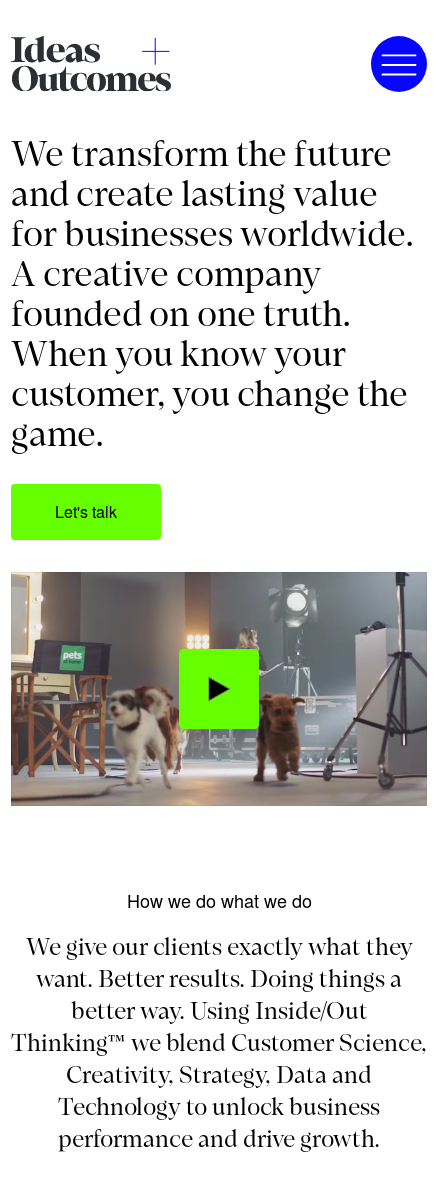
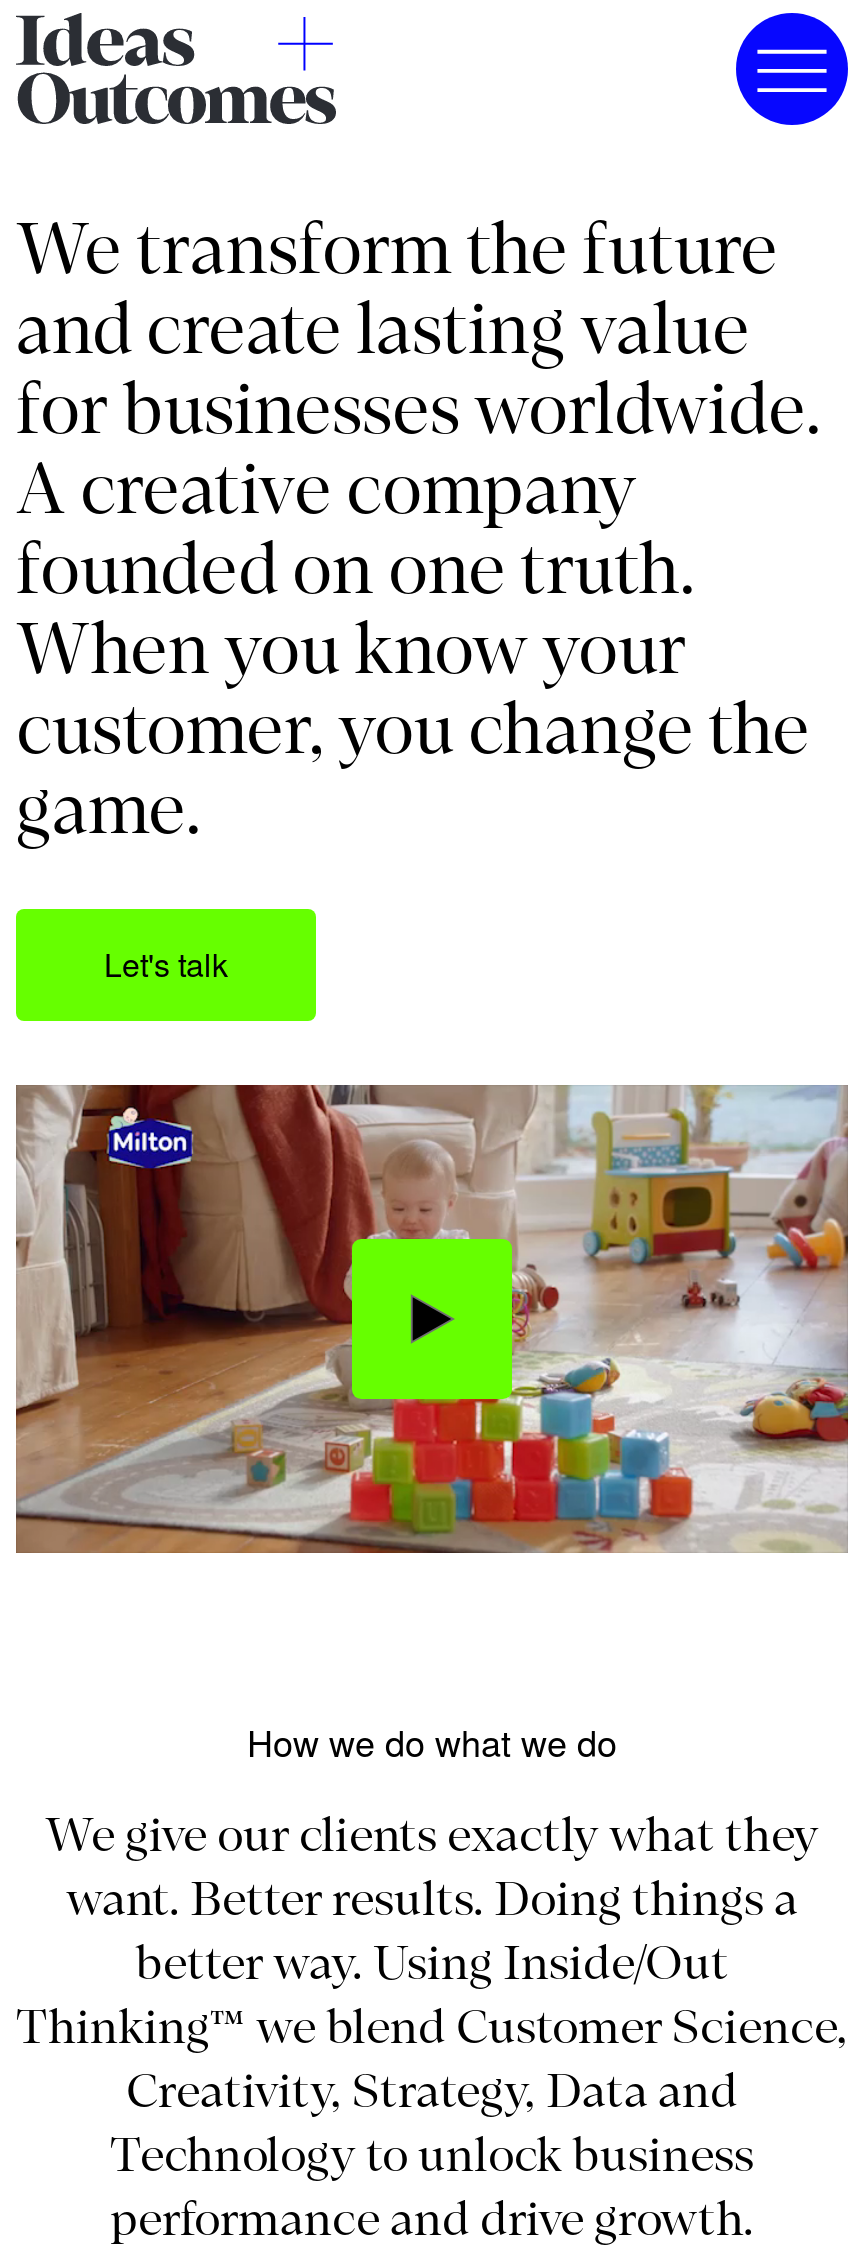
[10,572,427,806] [image] -> [14,1085,850,1553] [image]

